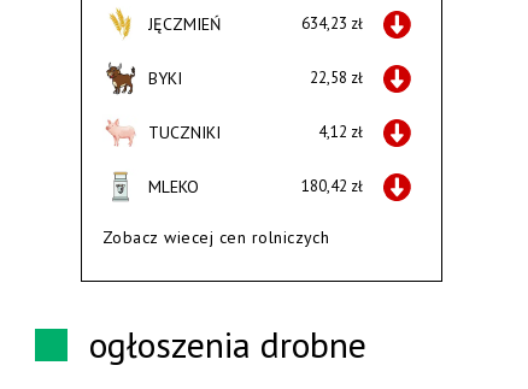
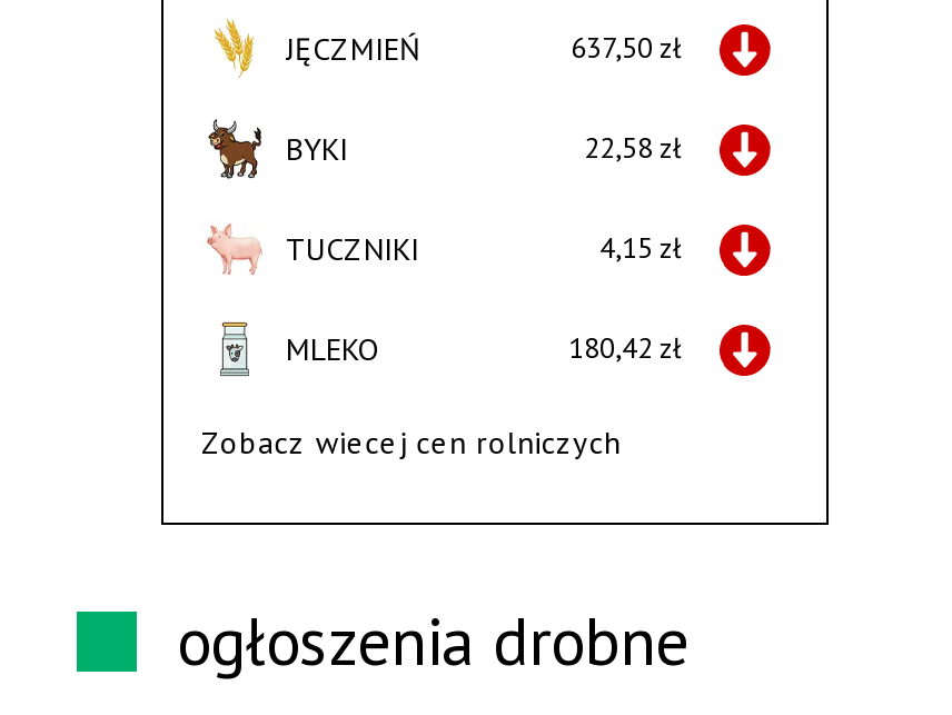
[301,13,363,34] 634,23 zł -> [571,29,682,67] 637,50 zł
[318,122,363,142] 4,12 zł -> [599,230,682,267] 4,15 zł

